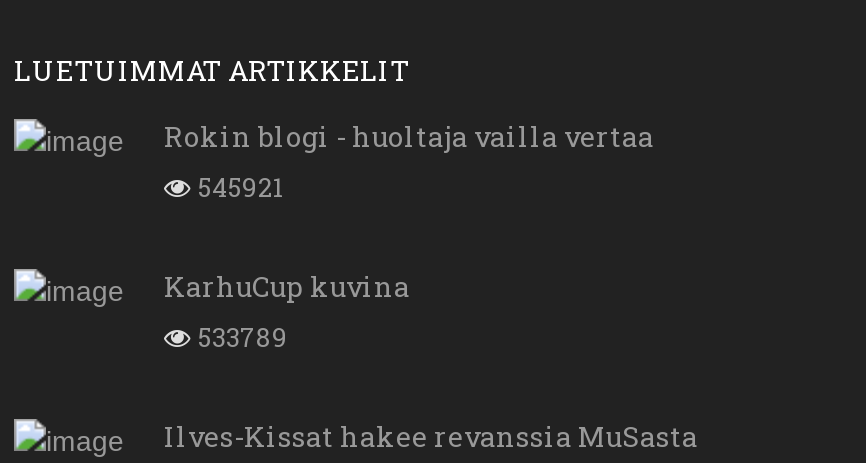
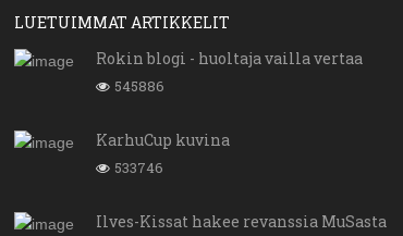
[198,170,282,206] 545921 -> [114,76,164,96] 545886
[198,320,288,356] 533789 -> [114,158,163,178] 533746

